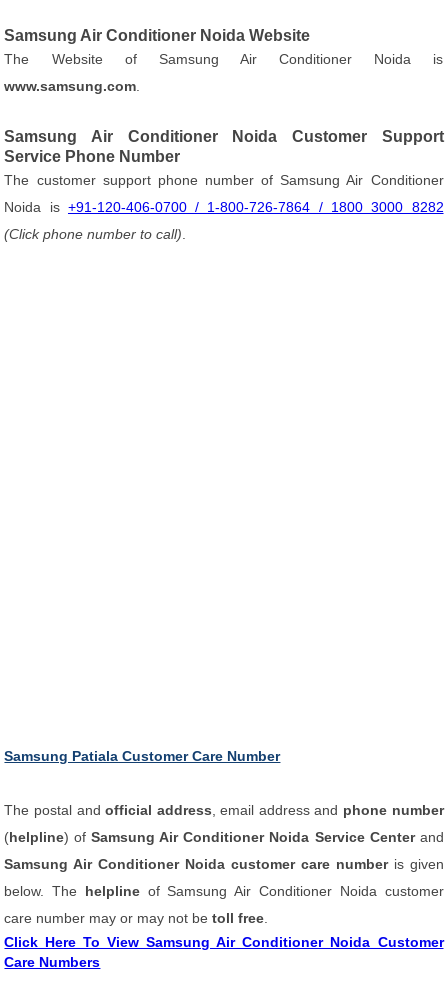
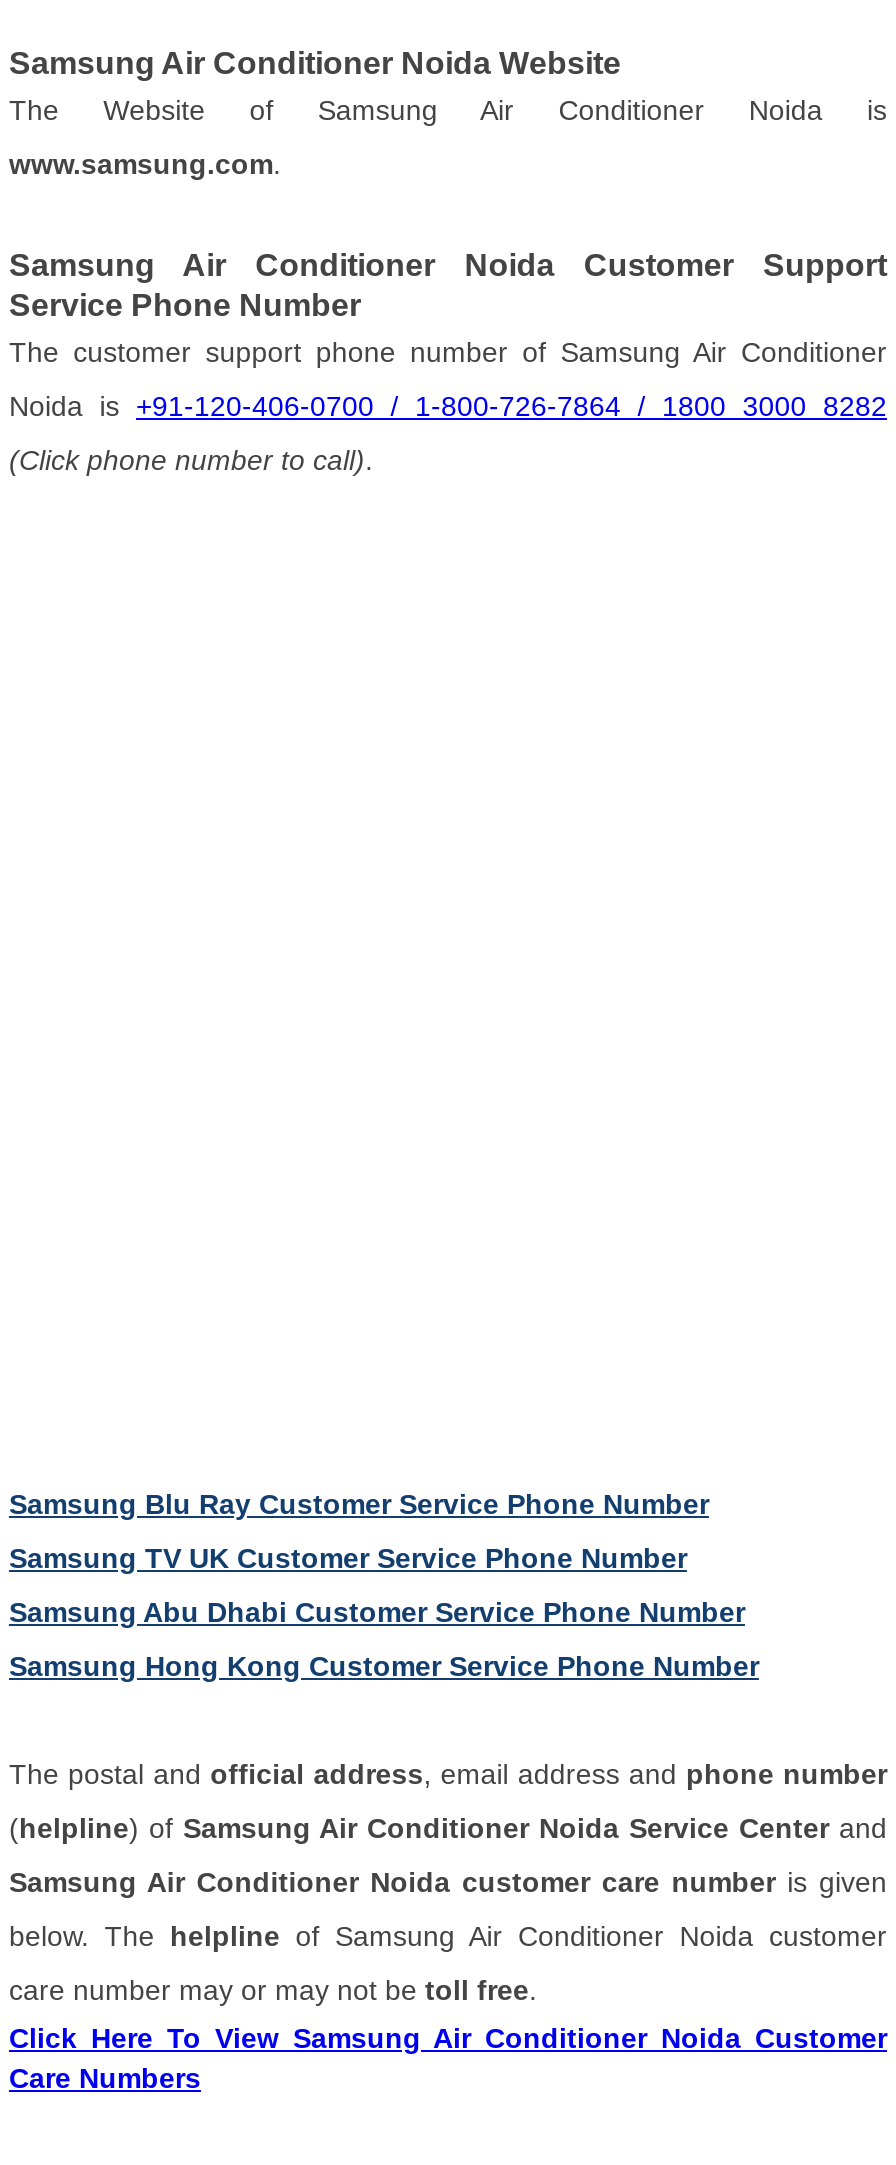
[4,748,280,764] Samsung Patiala Customer Care Number -> [9,1488,759,1682] Samsung Blu Ray Customer Service Phone Number | Samsung TV UK Customer Service Phone Number | Samsung Abu Dhabi Customer Service Phone Number | Samsung Hong Kong Customer Service Phone Number

